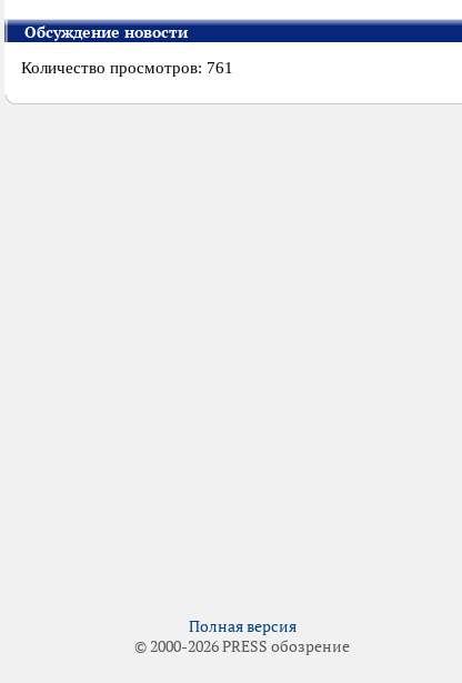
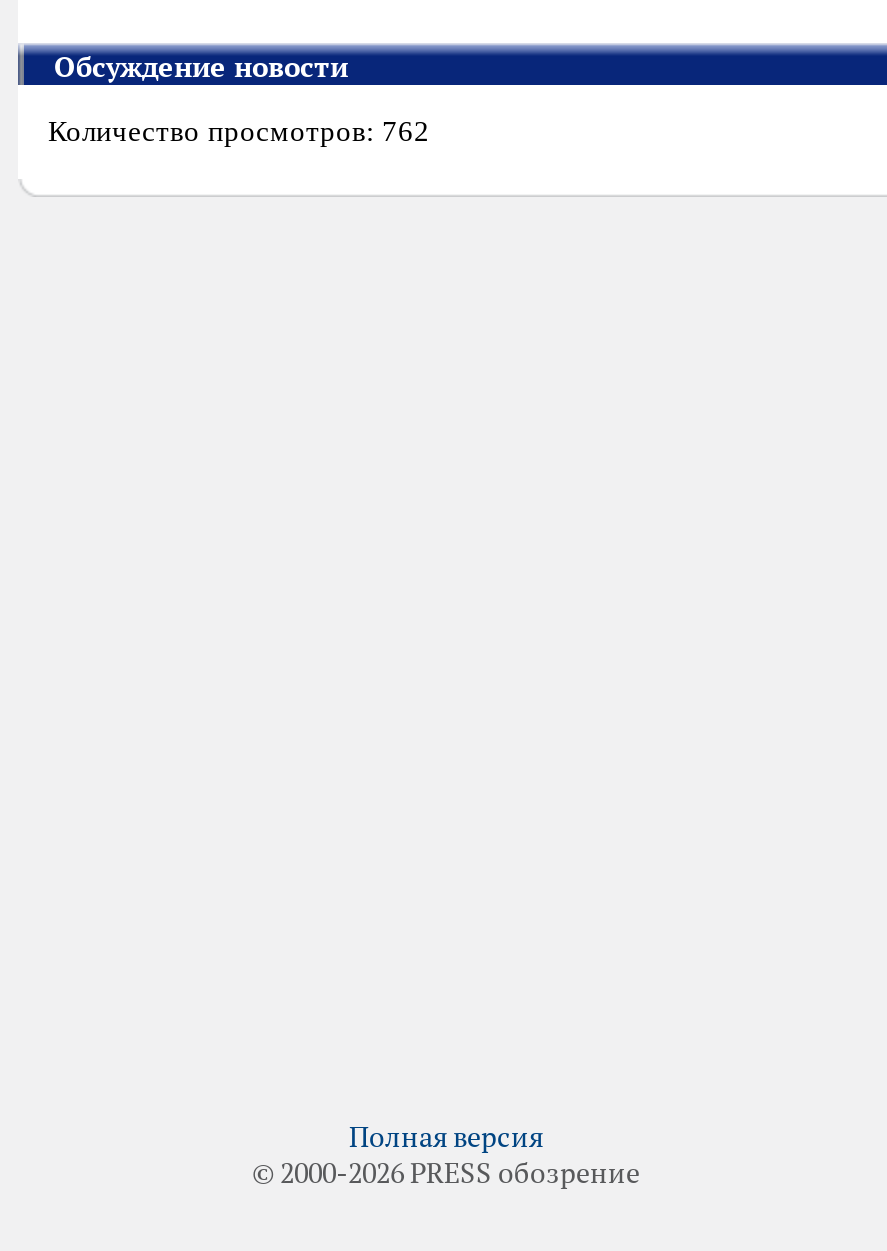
[21,59,233,76] Количество просмотров: 761 -> [48,115,430,147] Количество просмотров: 762

